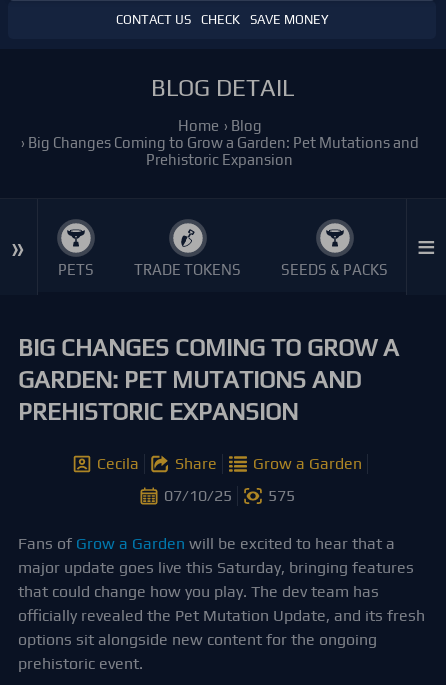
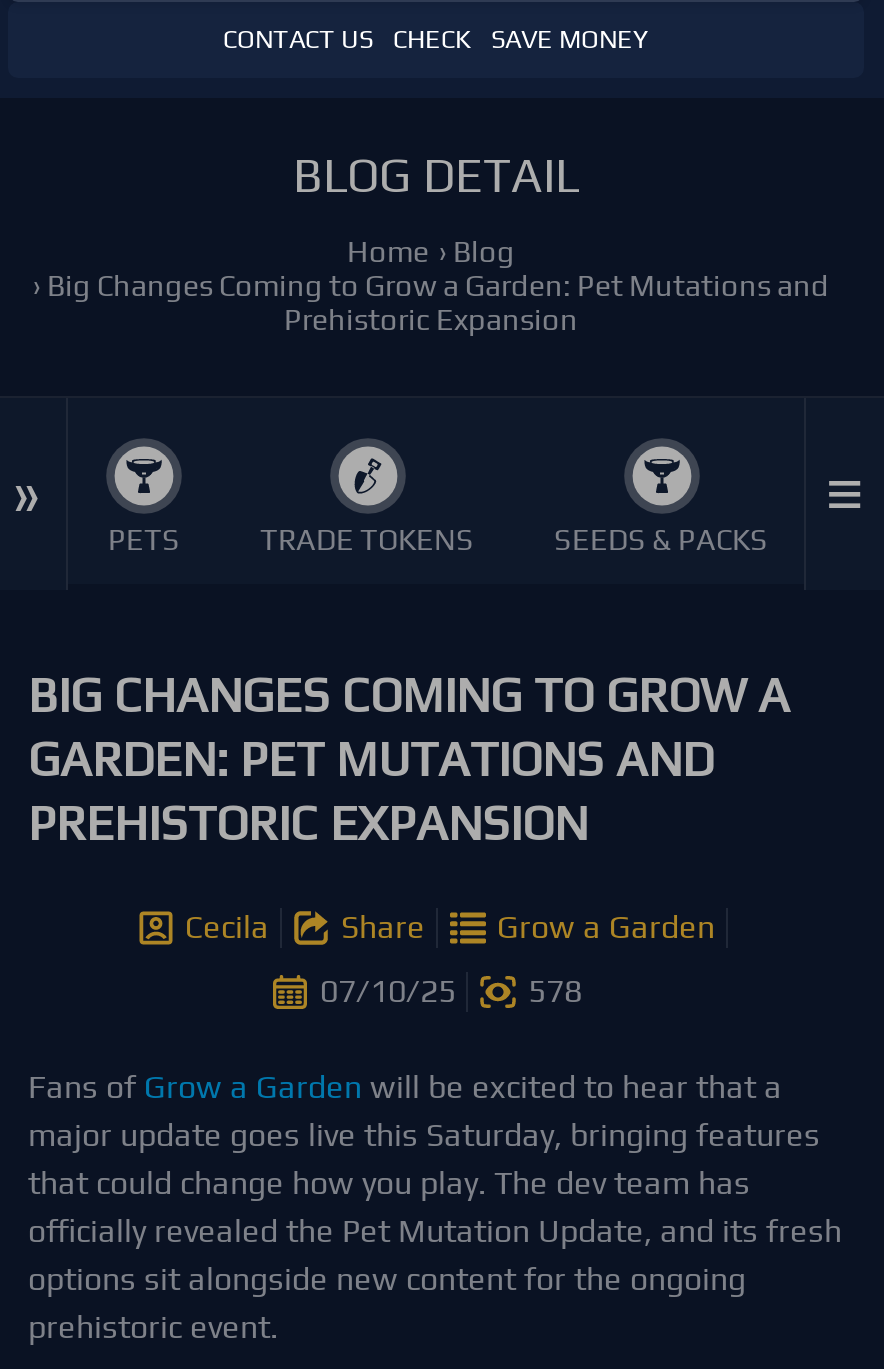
[164,486,295,505] 07/10/25 575 -> [320,972,582,1010] 07/10/25 578

